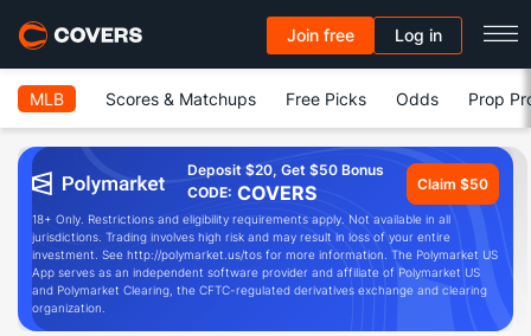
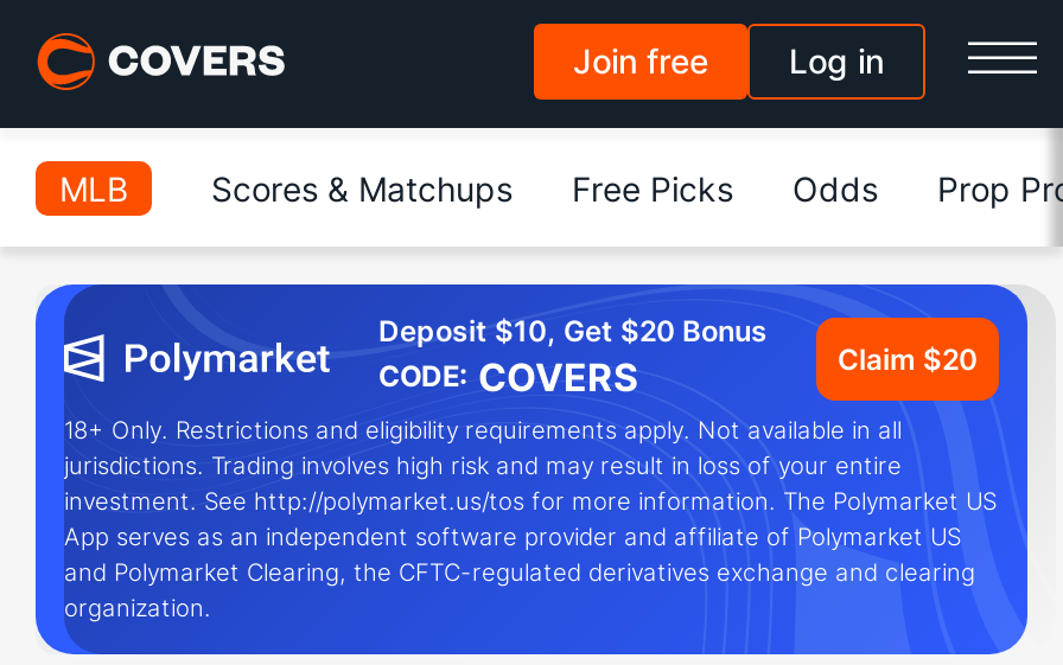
[187,161,384,179] Deposit $20, Get $50 Bonus -> [378,313,768,349] Deposit $10, Get $20 Bonus
[417,175,488,192] Claim $50 -> [838,340,978,376] Claim $20

